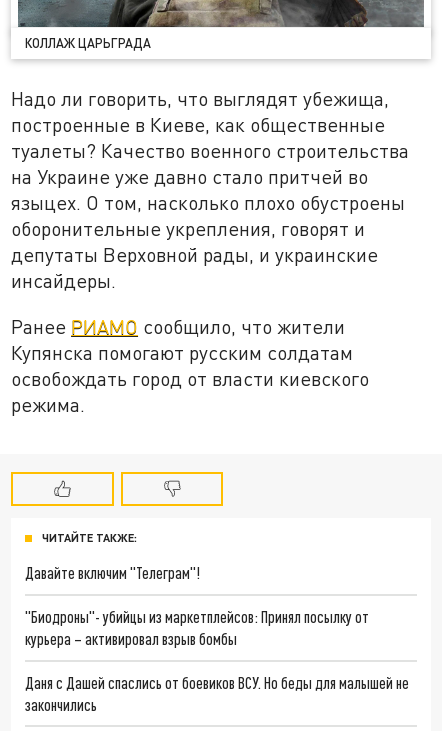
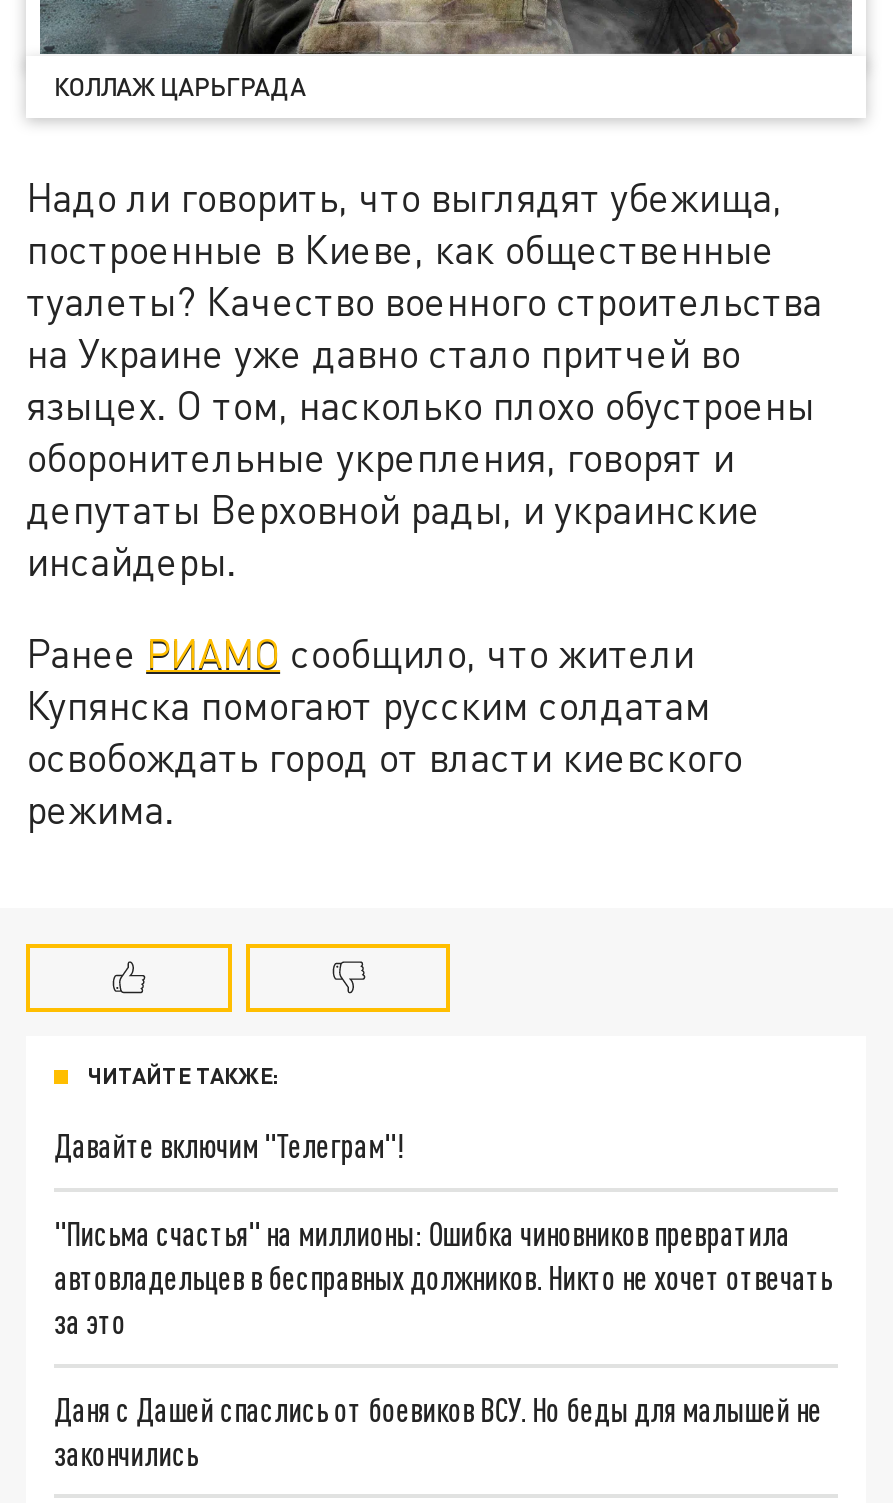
[25,607,369,648] "Биодроны"- убийцы из маркетплейсов: Принял посылку от | курьера – активировал взрыв бомбы -> [54,1214,832,1340] "Письма счастья" на миллионы: Ошибка чиновников превратила | автовладельцев в бесправных должников. Никто не хочет отвечать | за это

